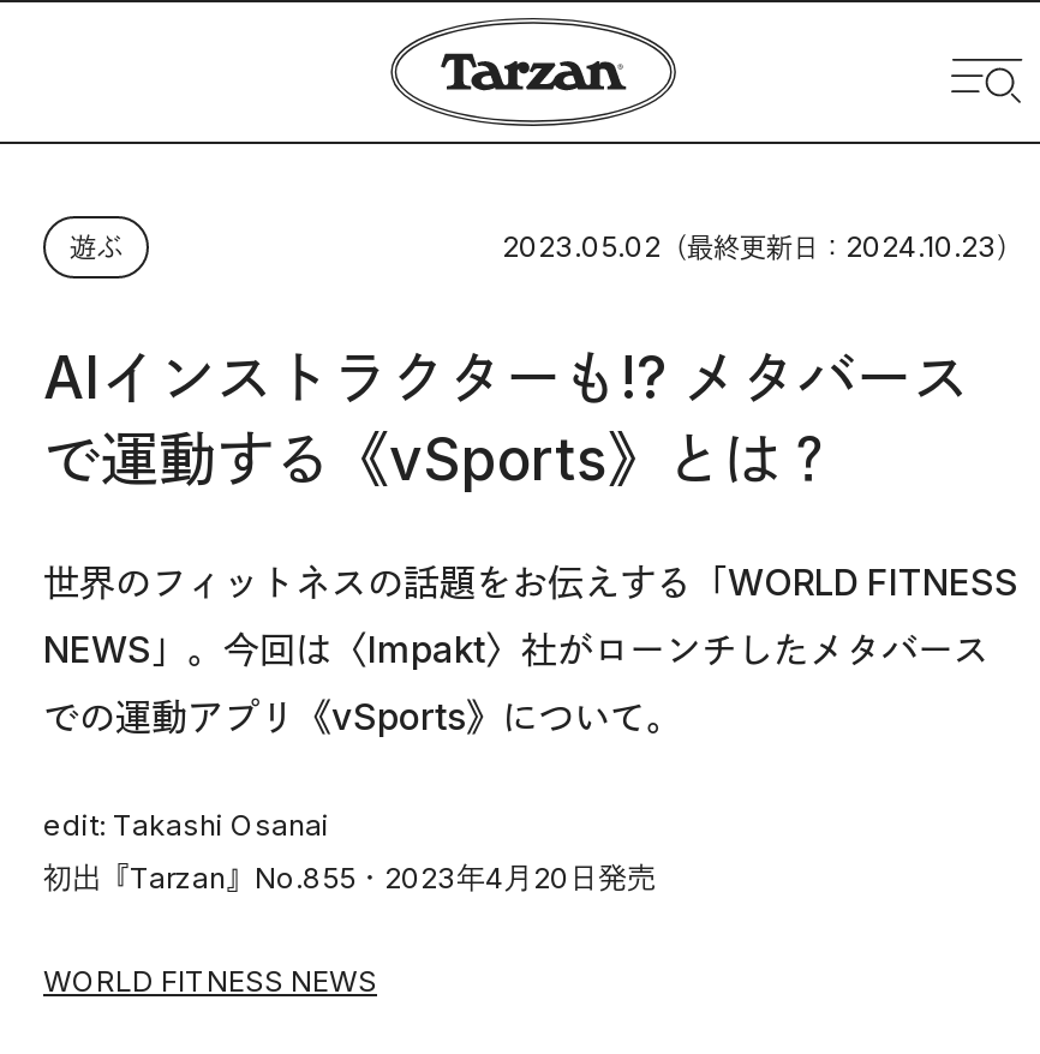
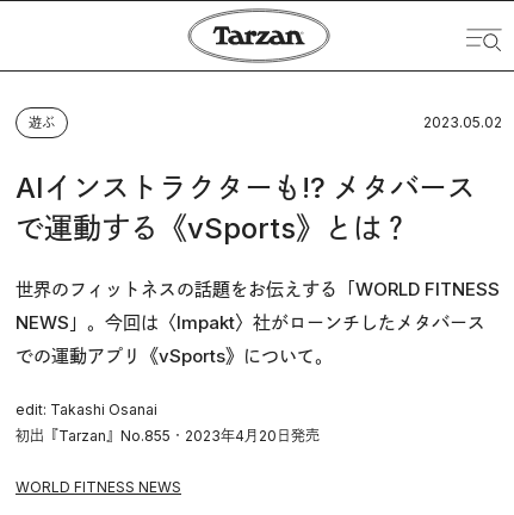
[502,228,1023,264] 2023.05.02（最終更新日：2024.10.23） -> [423,113,502,131] 2023.05.02

